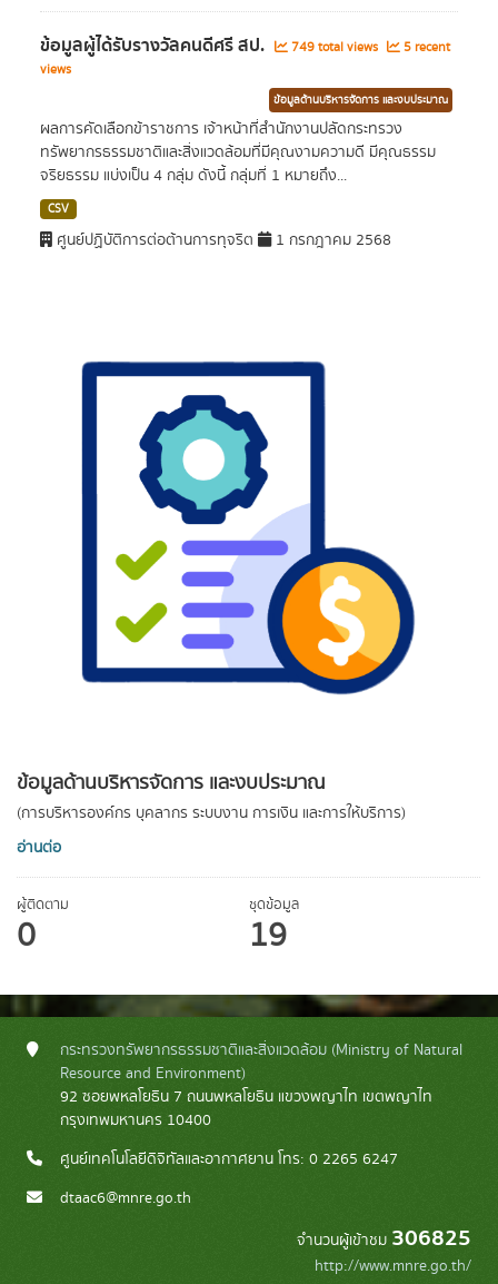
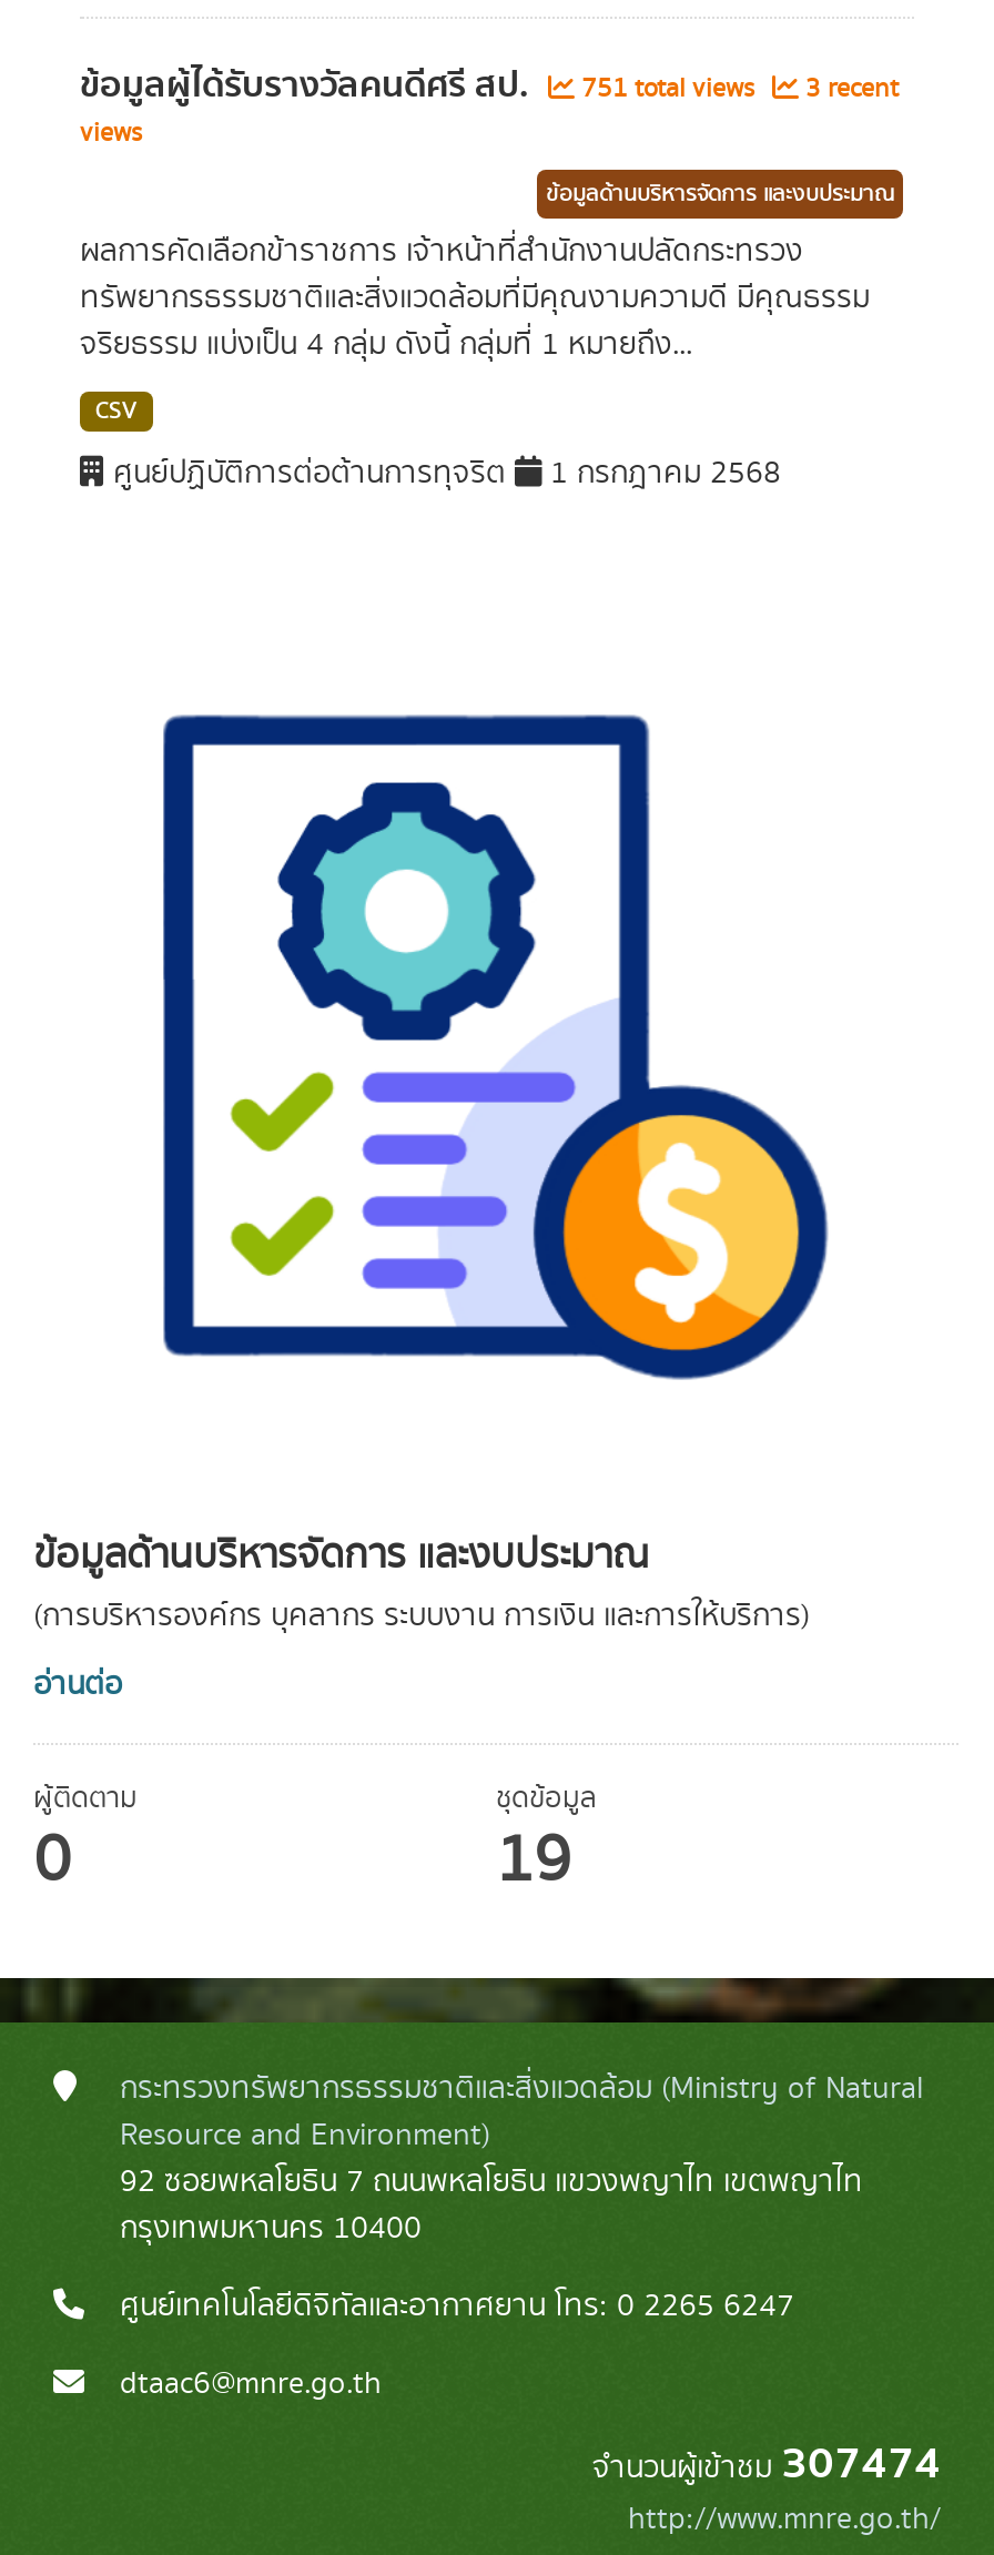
[288,38,381,57] 749 total views -> [575,70,761,108] 751 total views
[400,38,450,57] 5 recent -> [799,70,899,108] 3 recent
[297,1221,471,1256] จำนวนผู้เข้าชม306825 -> [592,2429,941,2500] จำนวนผู้เข้าชม307474

